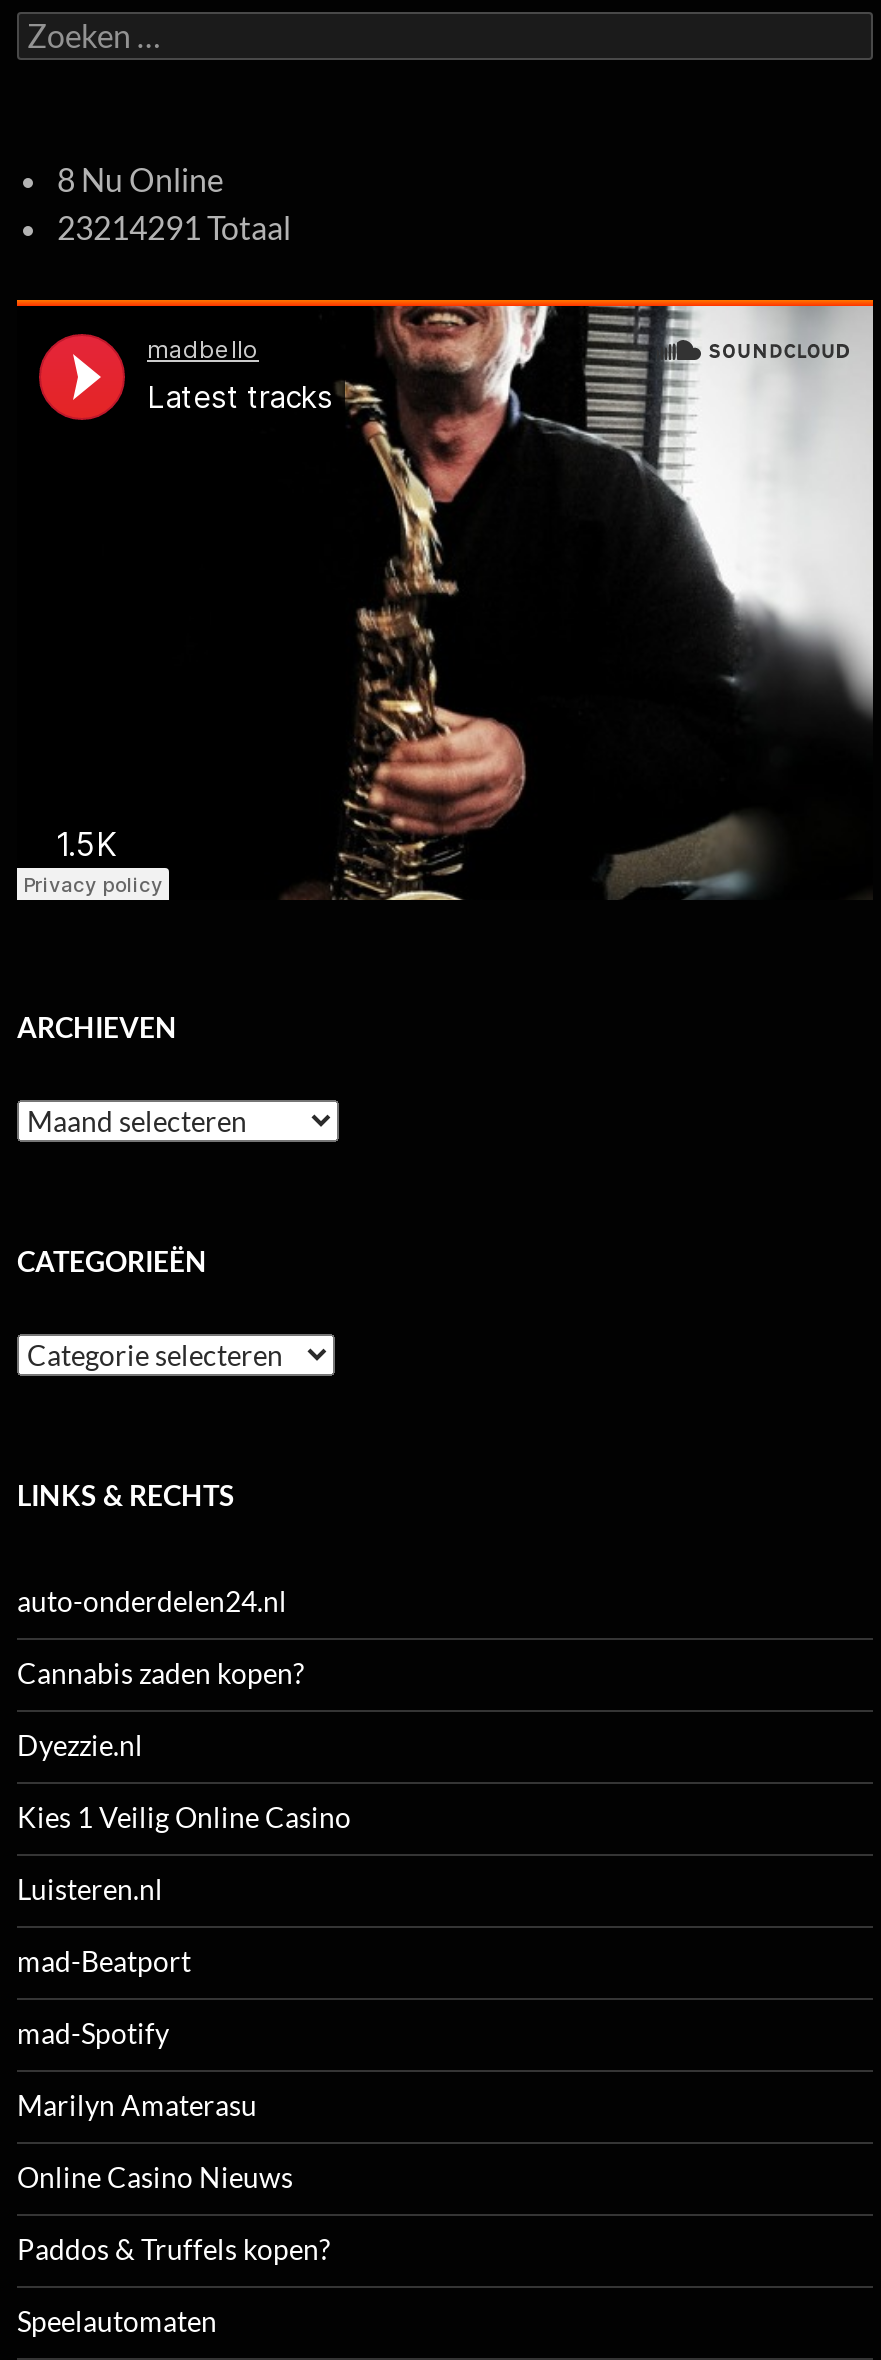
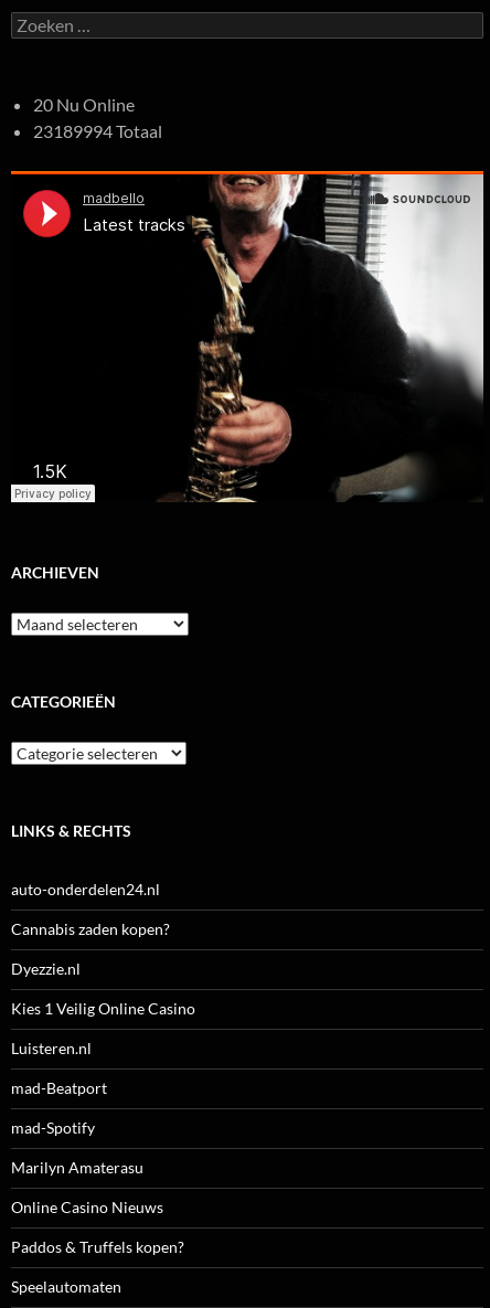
[57,161,223,199] 8 Nu Online -> [33,94,135,115] 20 Nu Online
[57,209,291,247] 23214291 Totaal -> [33,121,162,142] 23189994 Totaal

